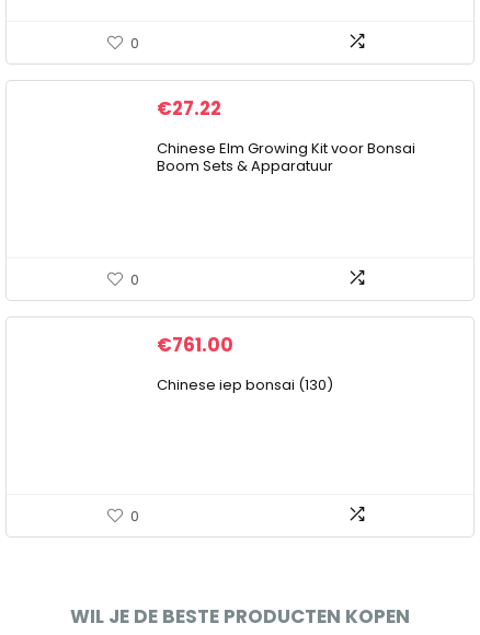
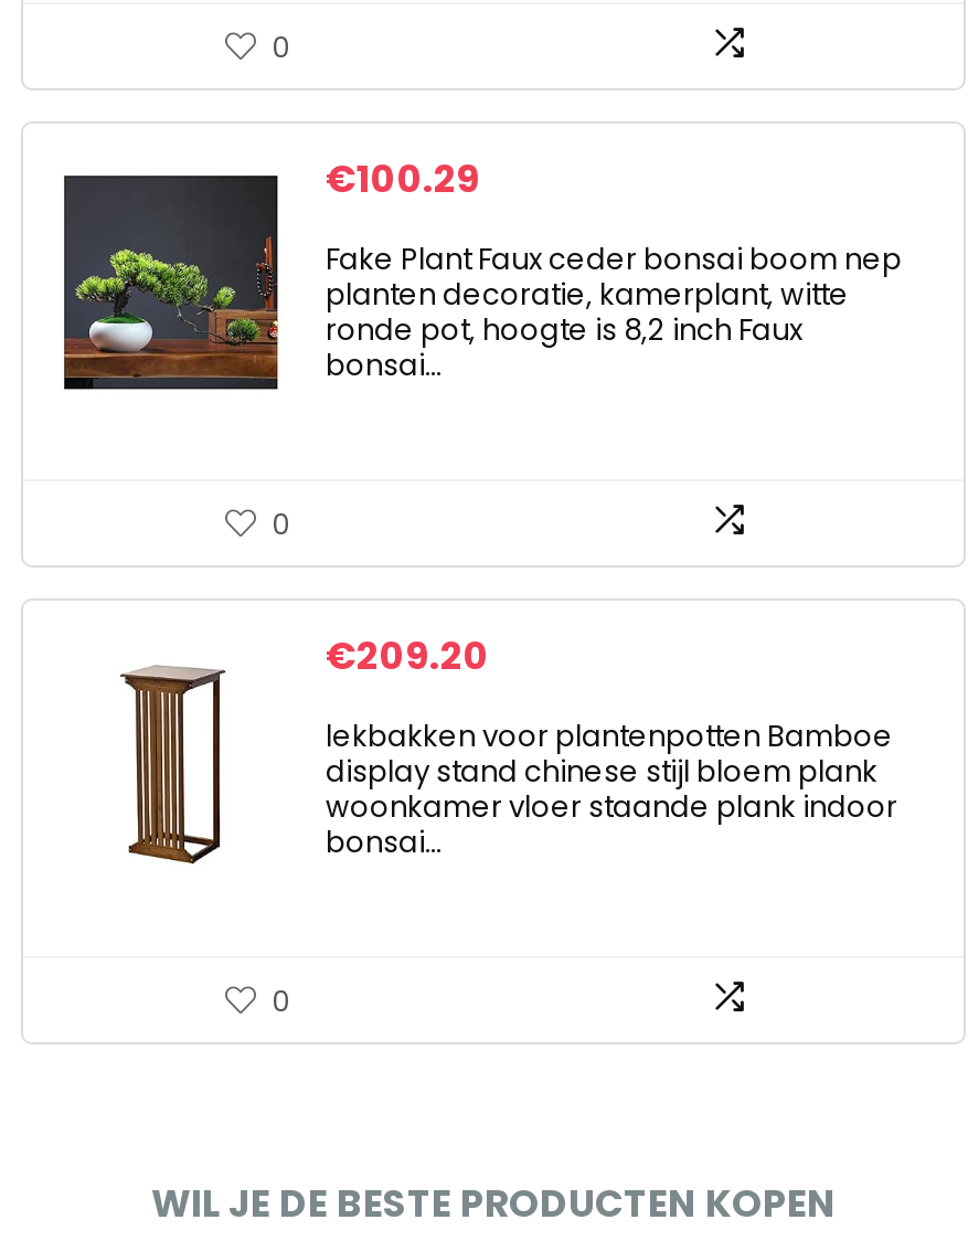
none -> [61,172,281,393] [image]
[157,95,221,122] €27.22 -> [326,152,480,205] €100.29
[157,138,415,176] Chinese Elm Growing Kit voor Bonsai | Boom Sets & Apparatuur -> [326,238,902,386] Fake Plant Faux ceder bonsai boom nep | planten decoratie, kamerplant, witte | ronde pot, hoogte is 8,2 inch Faux | bonsai…
none -> [118,665,226,866] [image]
[157,332,233,358] €761.00 -> [326,629,489,682] €209.20
[157,374,333,395] Chinese iep bonsai (130) -> [326,715,897,863] lekbakken voor plantenpotten Bamboe | display stand chinese stijl bloem plank | woonkamer vloer staande plank indoor | bonsai…

